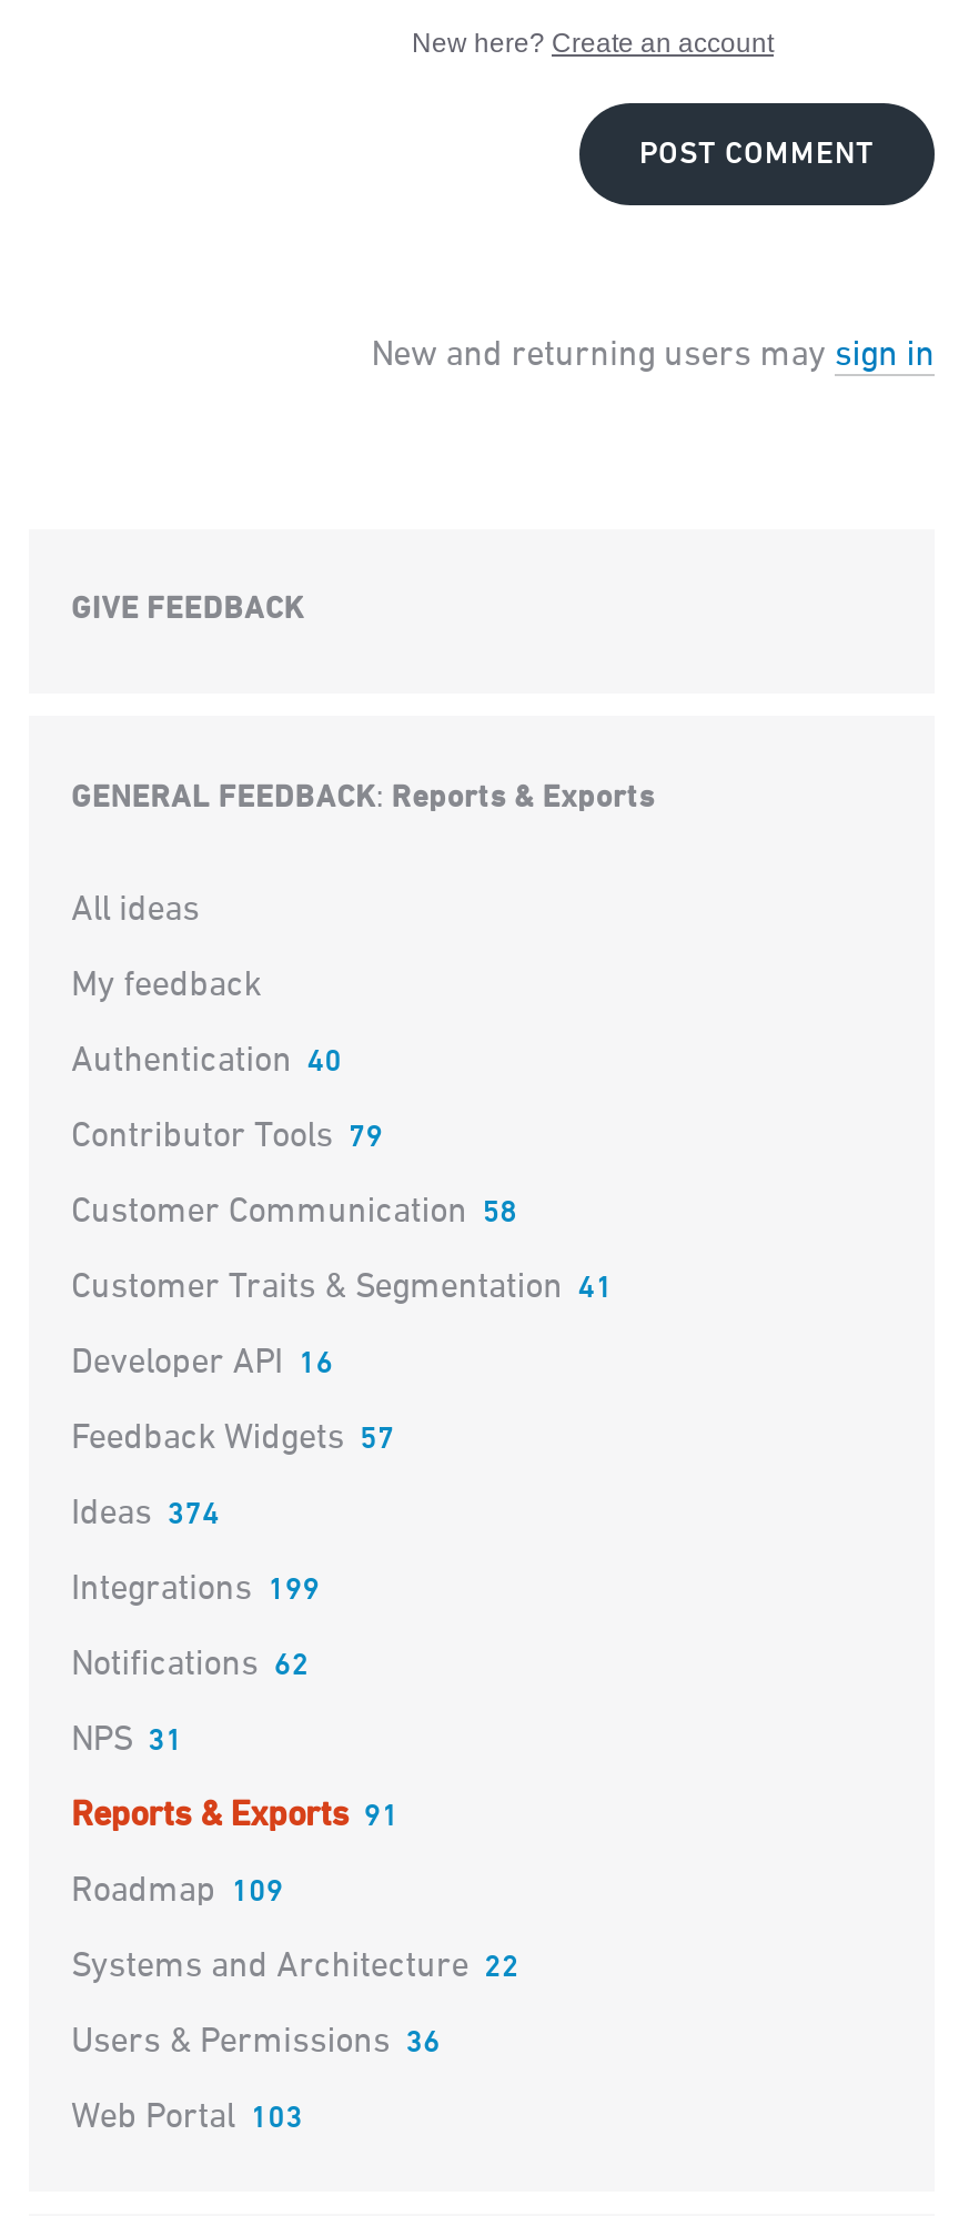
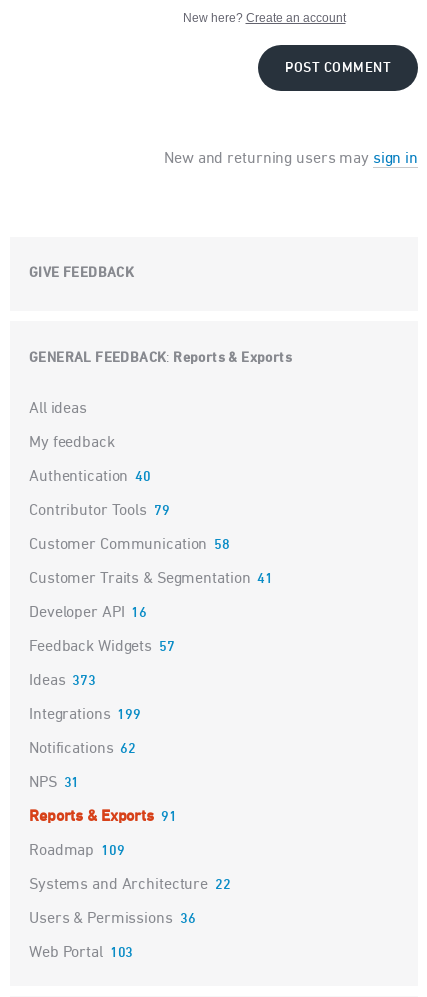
[71,1498,220,1535] Ideas 374 -> [29,673,96,690] Ideas 373

